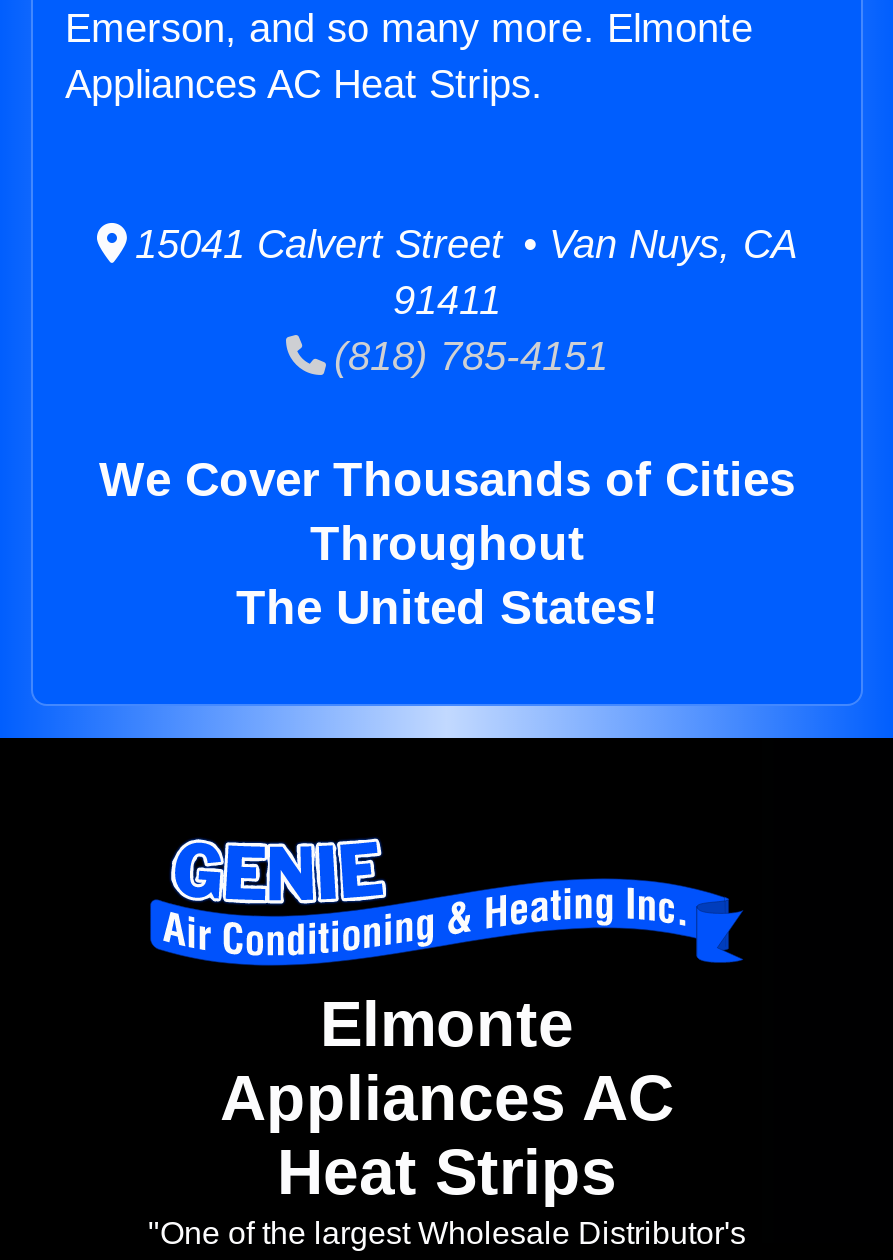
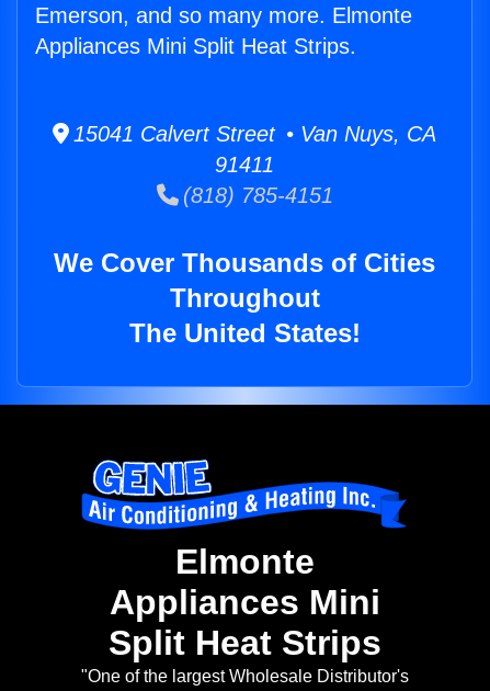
[65,62,543,106] Appliances AC Heat Strips. -> [35,34,356,58] Appliances Mini Split Heat Strips.
[220,1063,674,1209] Appliances AC | Heat Strips -> [108,583,381,663] Appliances Mini | Split Heat Strips

